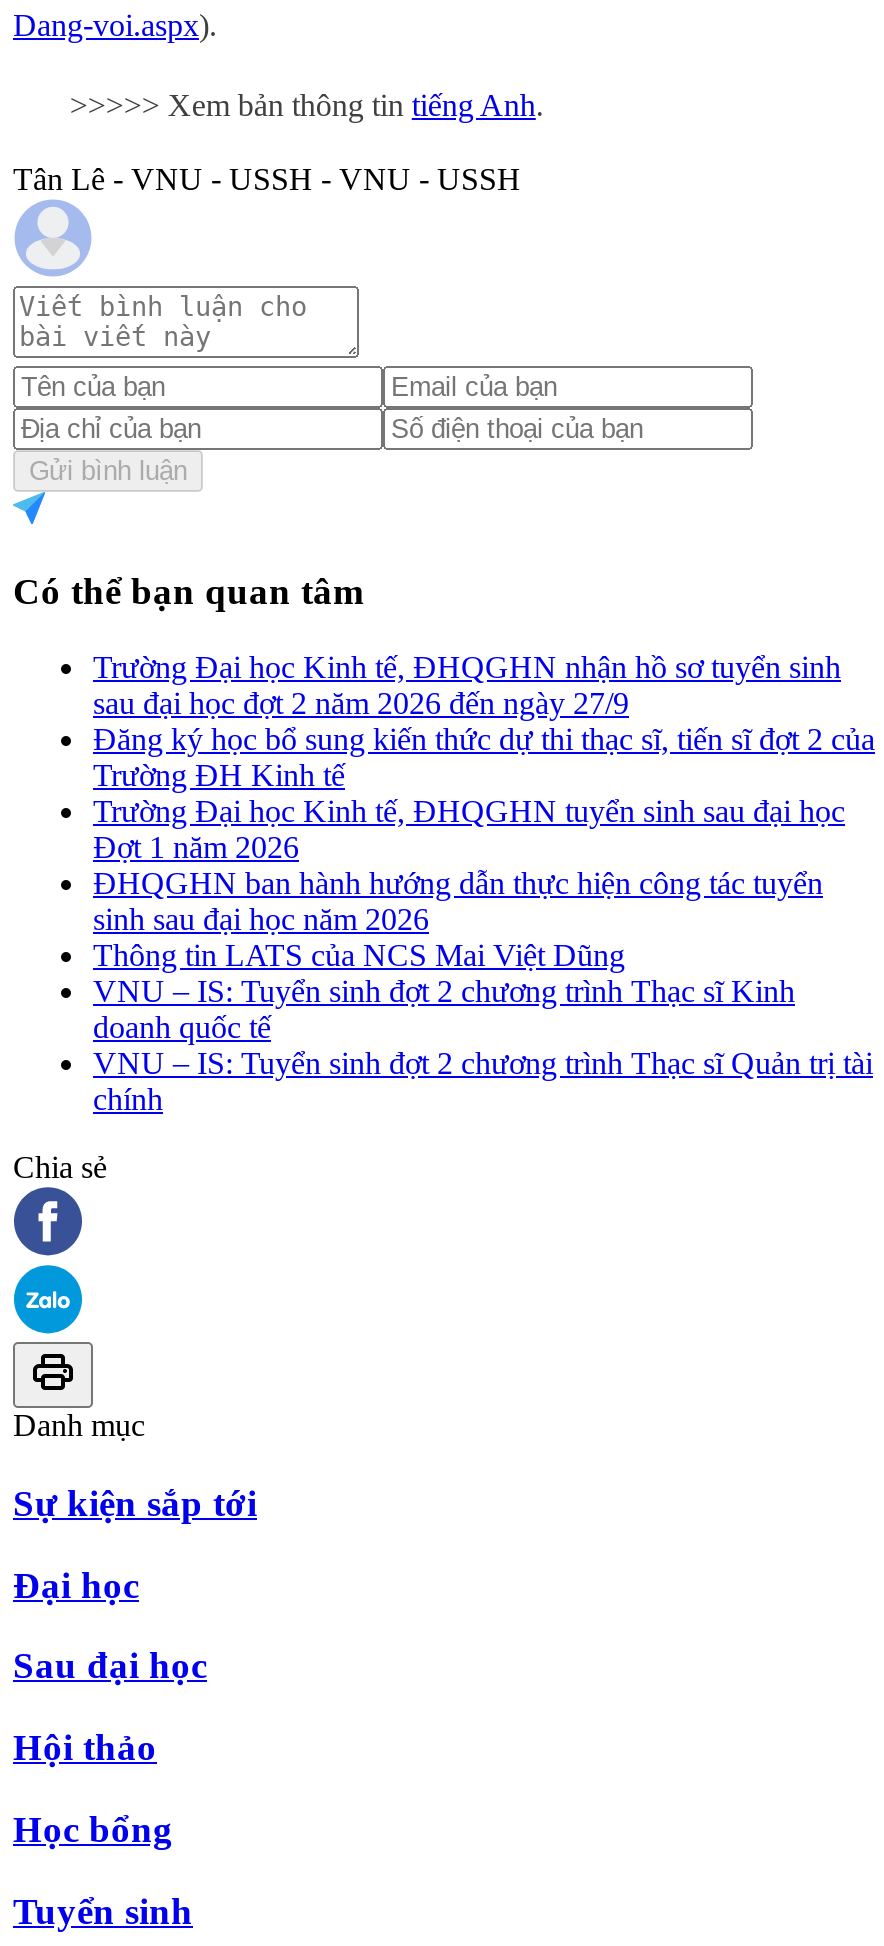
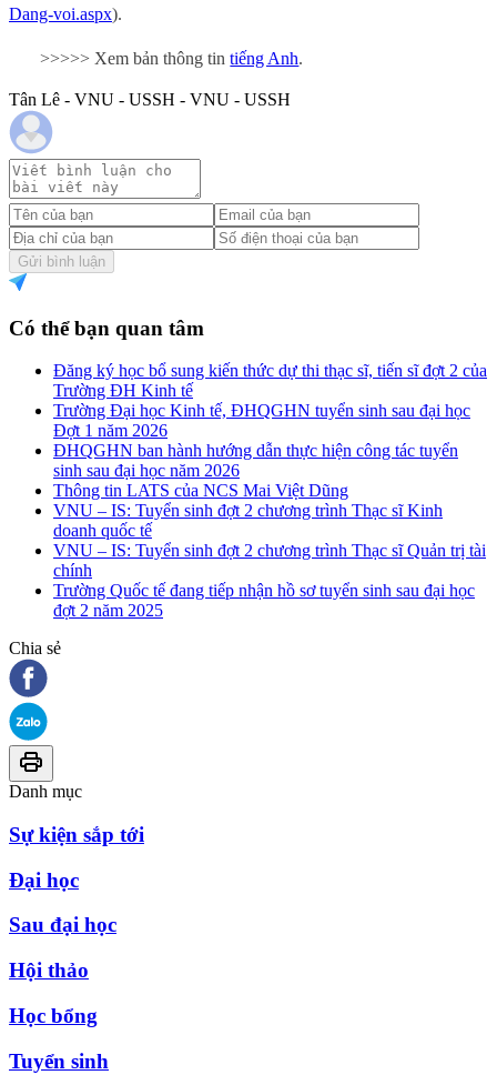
[93,650,841,720] Trường Đại học Kinh tế, ĐHQGHN nhận hồ sơ tuyển sinh | sau đại học đợt 2 năm 2026 đến ngày 27/9 -> none
moved [93,722,875,1116] -> [53,361,487,580]: Đăng ký học bổ sung kiến thức dự thi thạc sĩ, tiến sĩ đợt 2 của | Trường ĐH Kinh tế | Trường Đại học Kinh tế, ĐHQGHN tuyển sinh sau đại học | ... | VNU – IS: Tuyển sinh đợt 2 chương trình Thạc sĩ Quản trị tài | chính
none -> [53,581,475,620] Trường Quốc tế đang tiếp nhận hồ sơ tuyển sinh sau đại học | đợt 2 năm 2025

